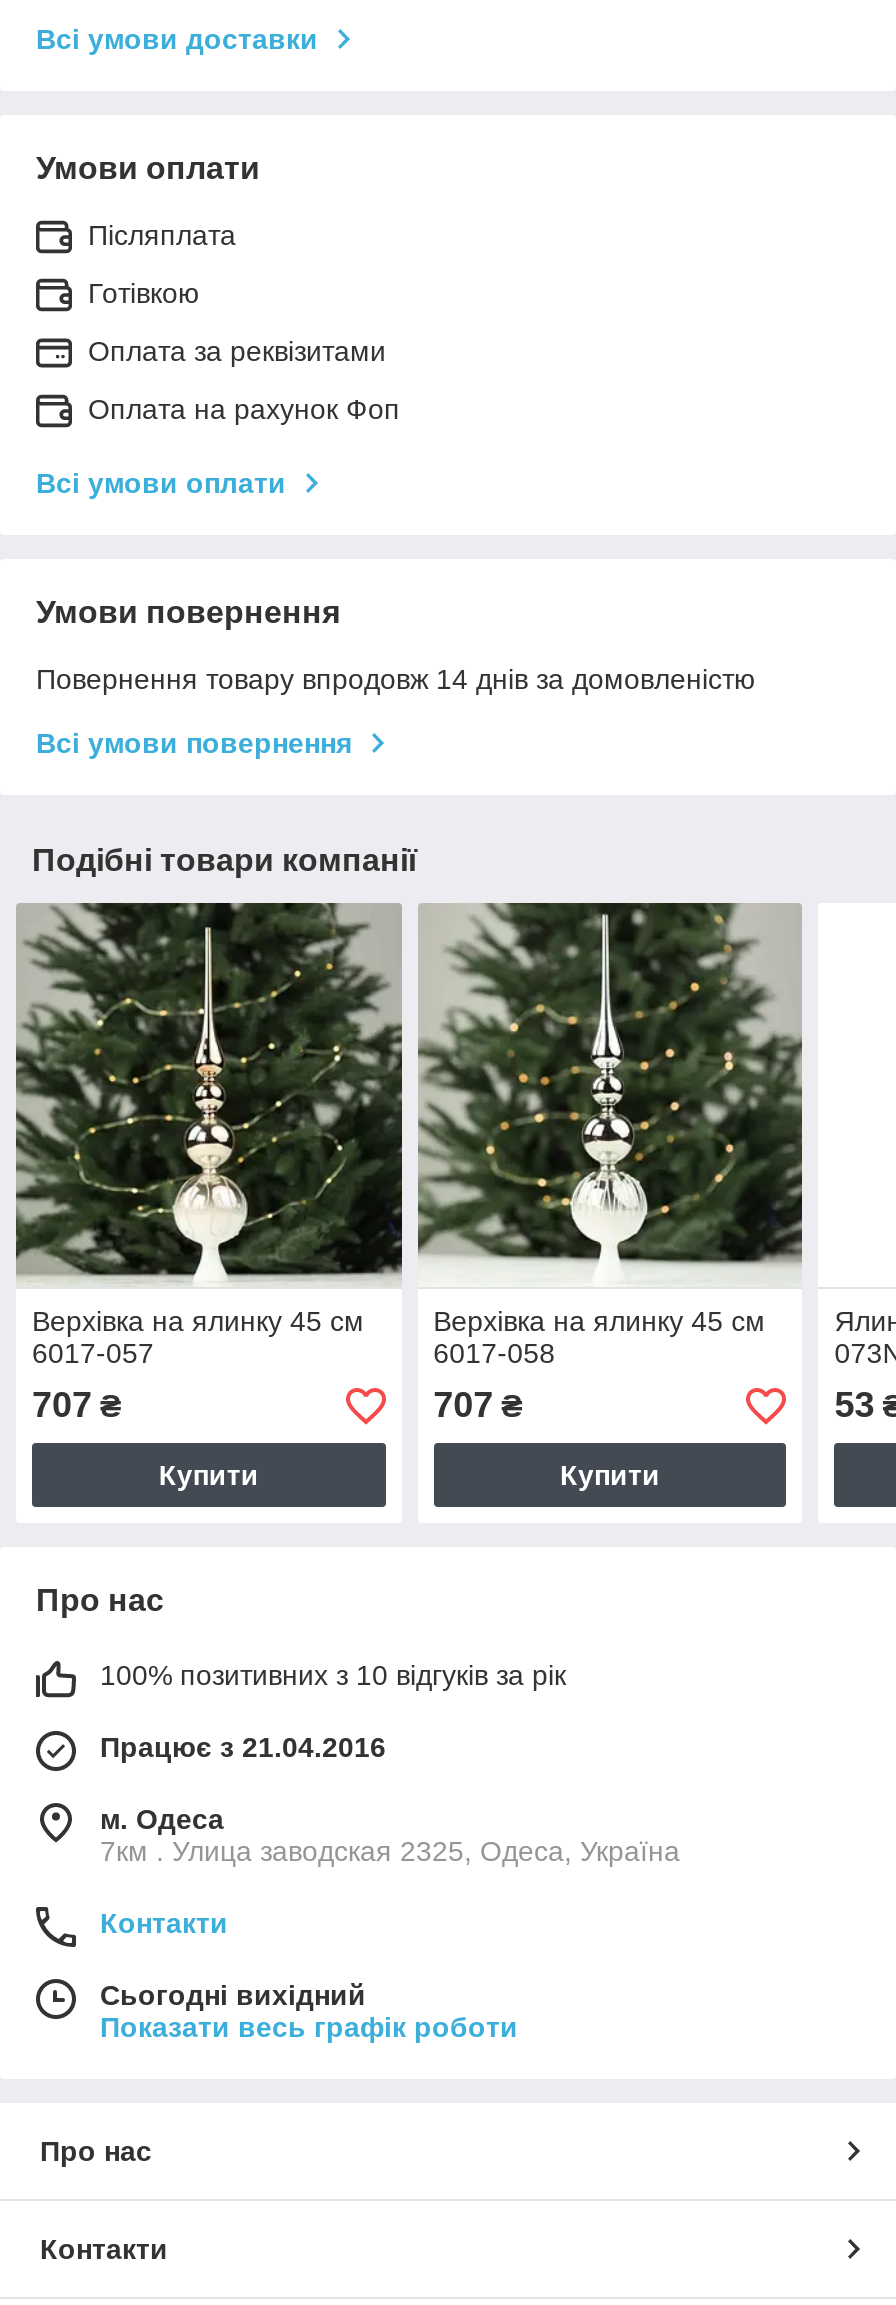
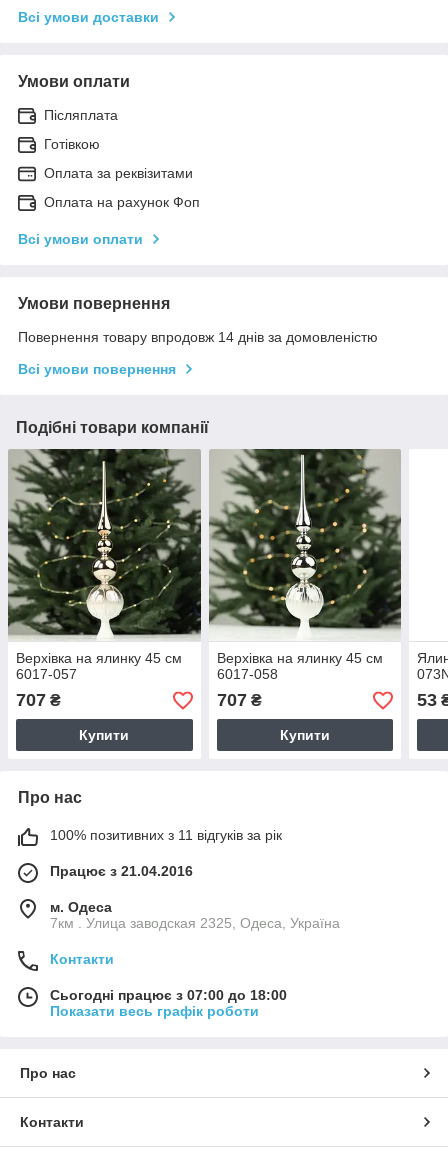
[100,1660,566,1692] 100% позитивних з 10 відгуків за рік -> [50,827,282,843] 100% позитивних з 11 відгуків за рік
[100,1980,366,2012] Сьогодні вихідний -> [50,987,287,1003] Сьогодні працює з 07:00 до 18:00

